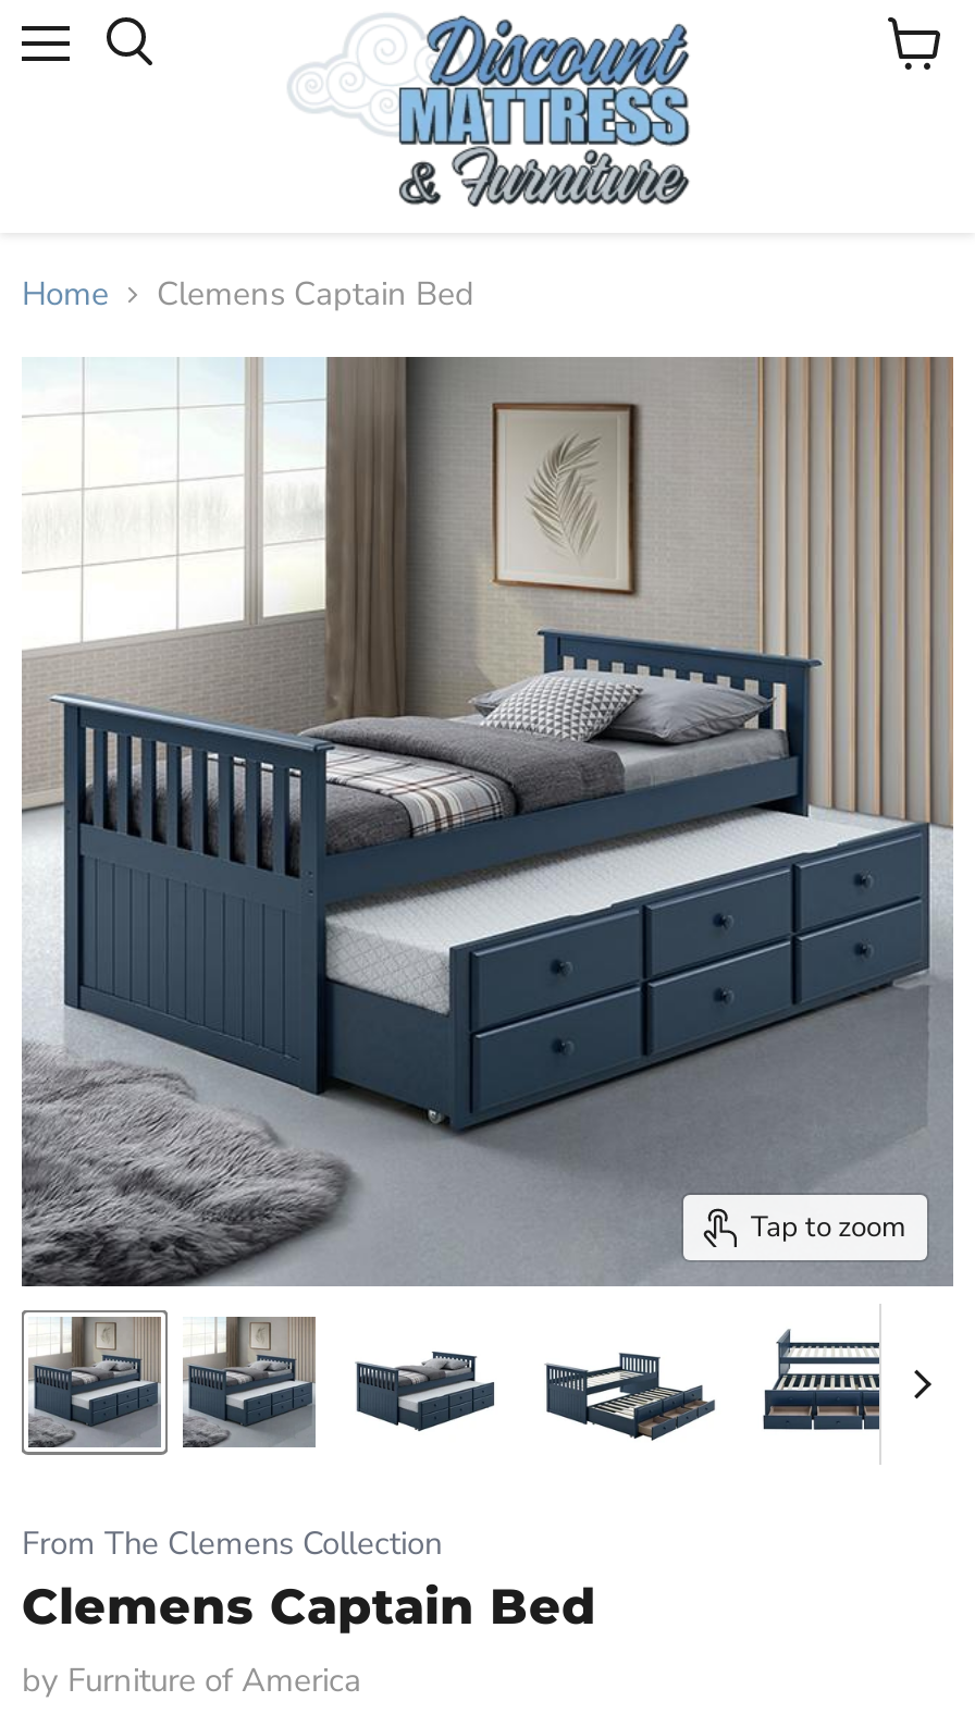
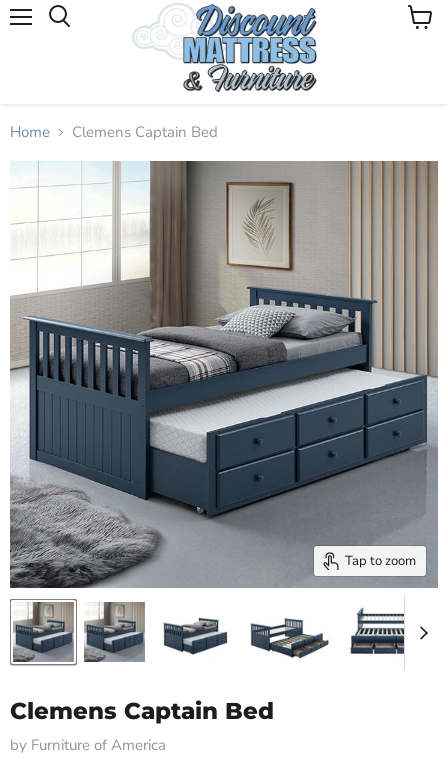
[22,1522,442,1566] From The Clemens Collection -> none

